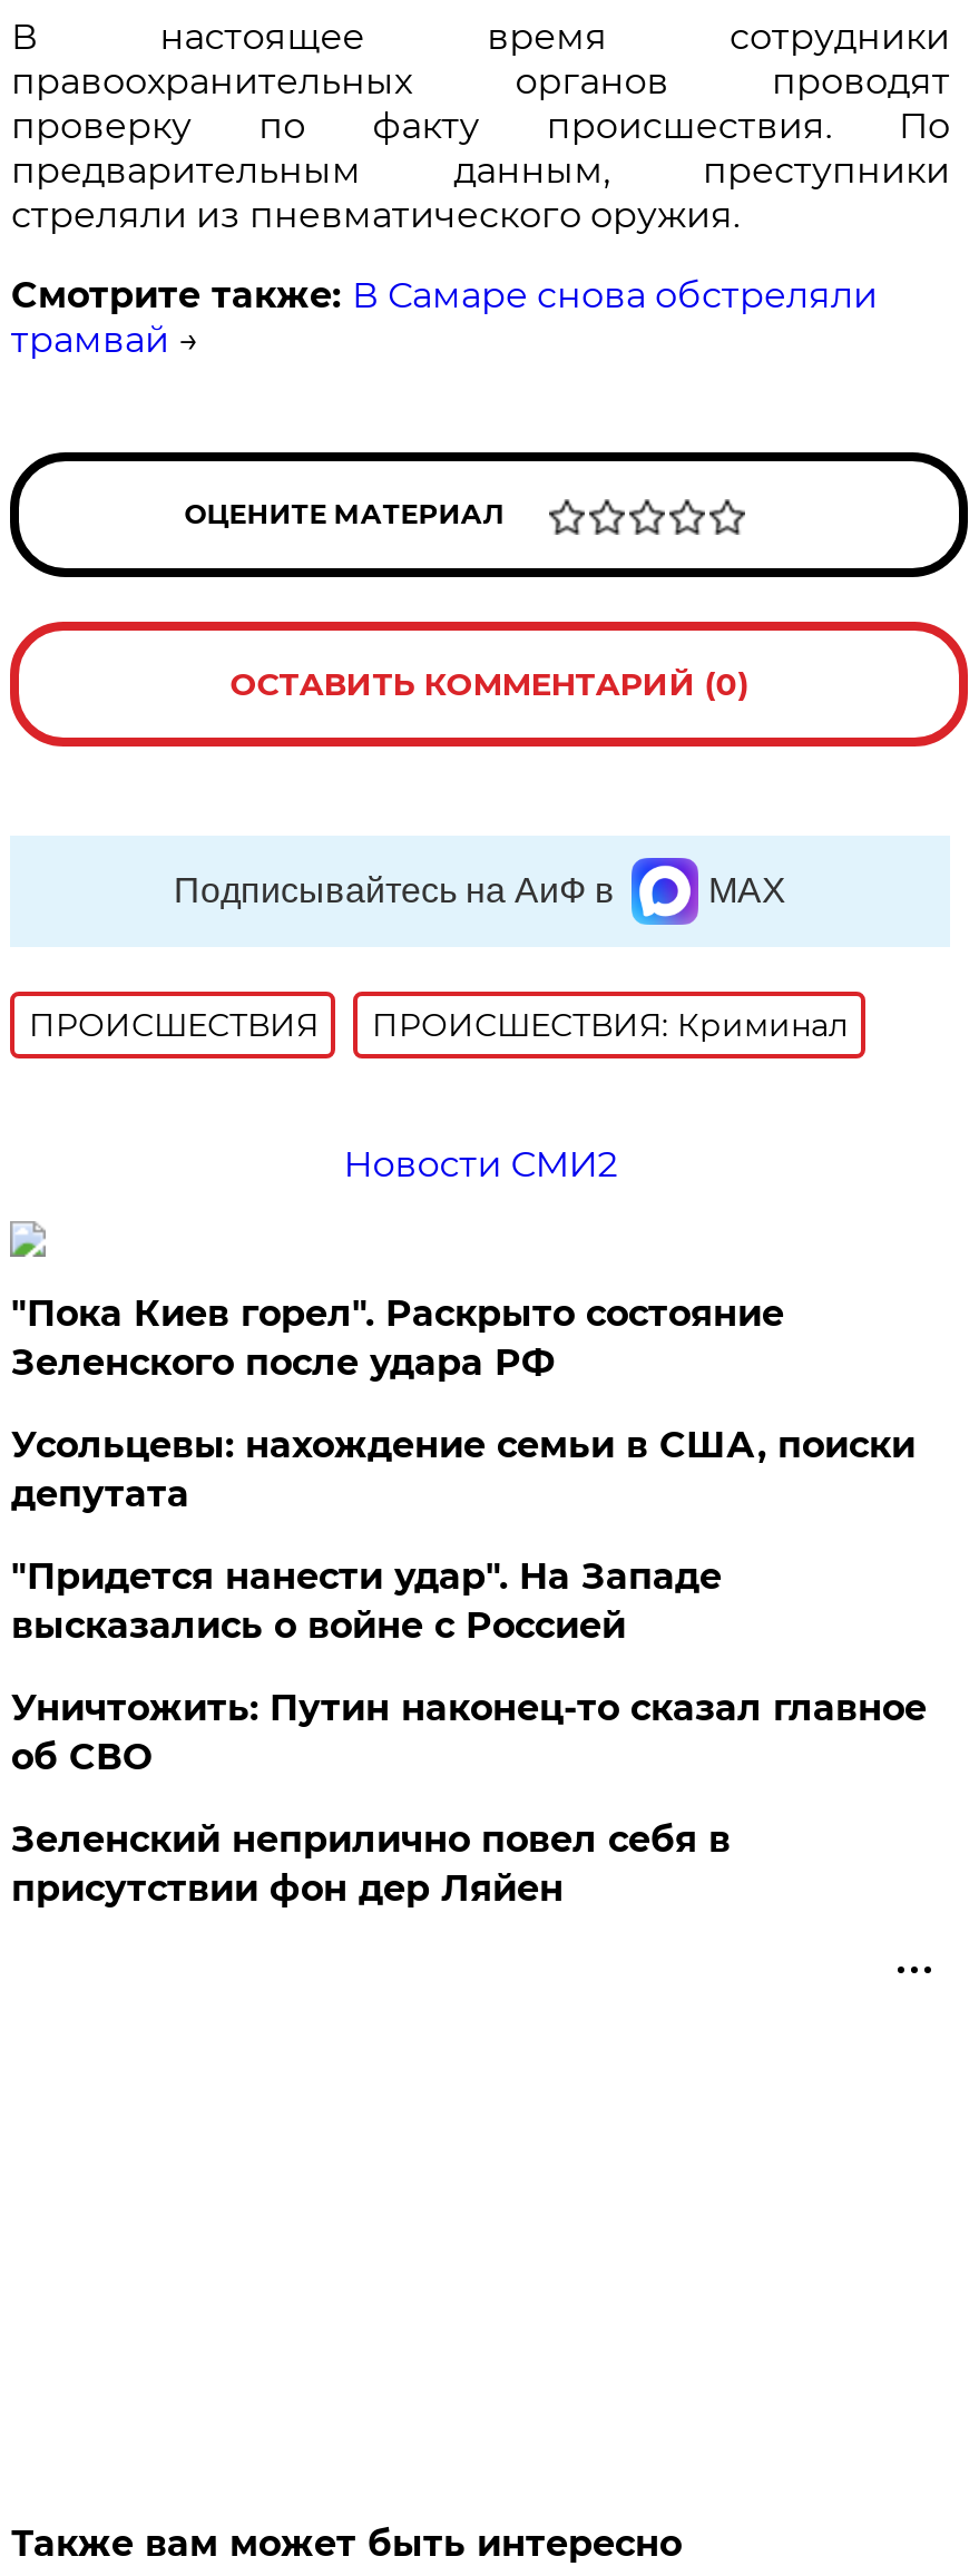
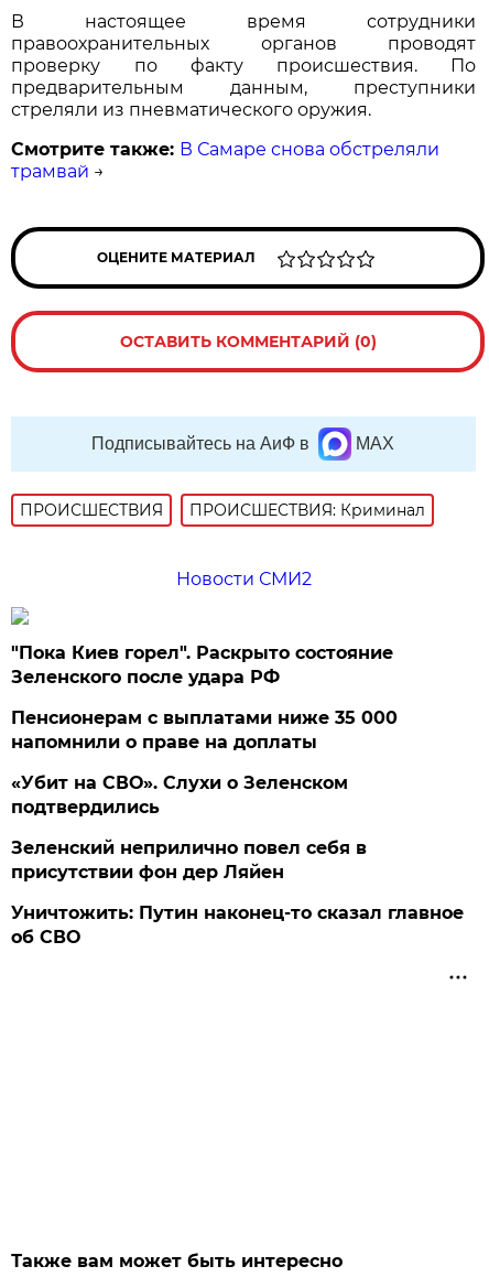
[11,1424,915,1647] Усольцевы: нахождение семьи в США, поиски | депутата | "Придется нанести удар". На Западе | высказались о войне с Россией -> [11,707,398,818] Пенсионерам с выплатами ниже 35 000 | напомнили о праве на доплаты | «Убит на СВО». Слухи о Зеленском | подтвердились
moved [11,1687,926,1778] -> [11,902,464,948]: Уничтожить: Путин наконец-то сказал главное | об СВО
moved [11,1818,730,1910] -> [11,837,367,883]: Зеленский неприлично повел cебя в | присутствии фон дер Ляйен

